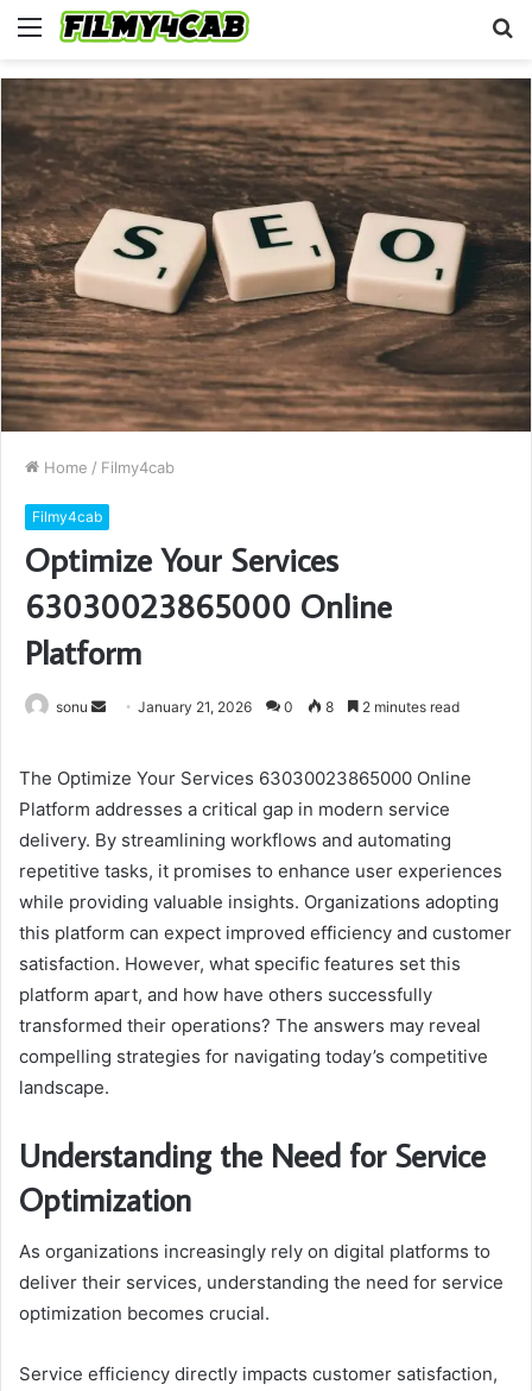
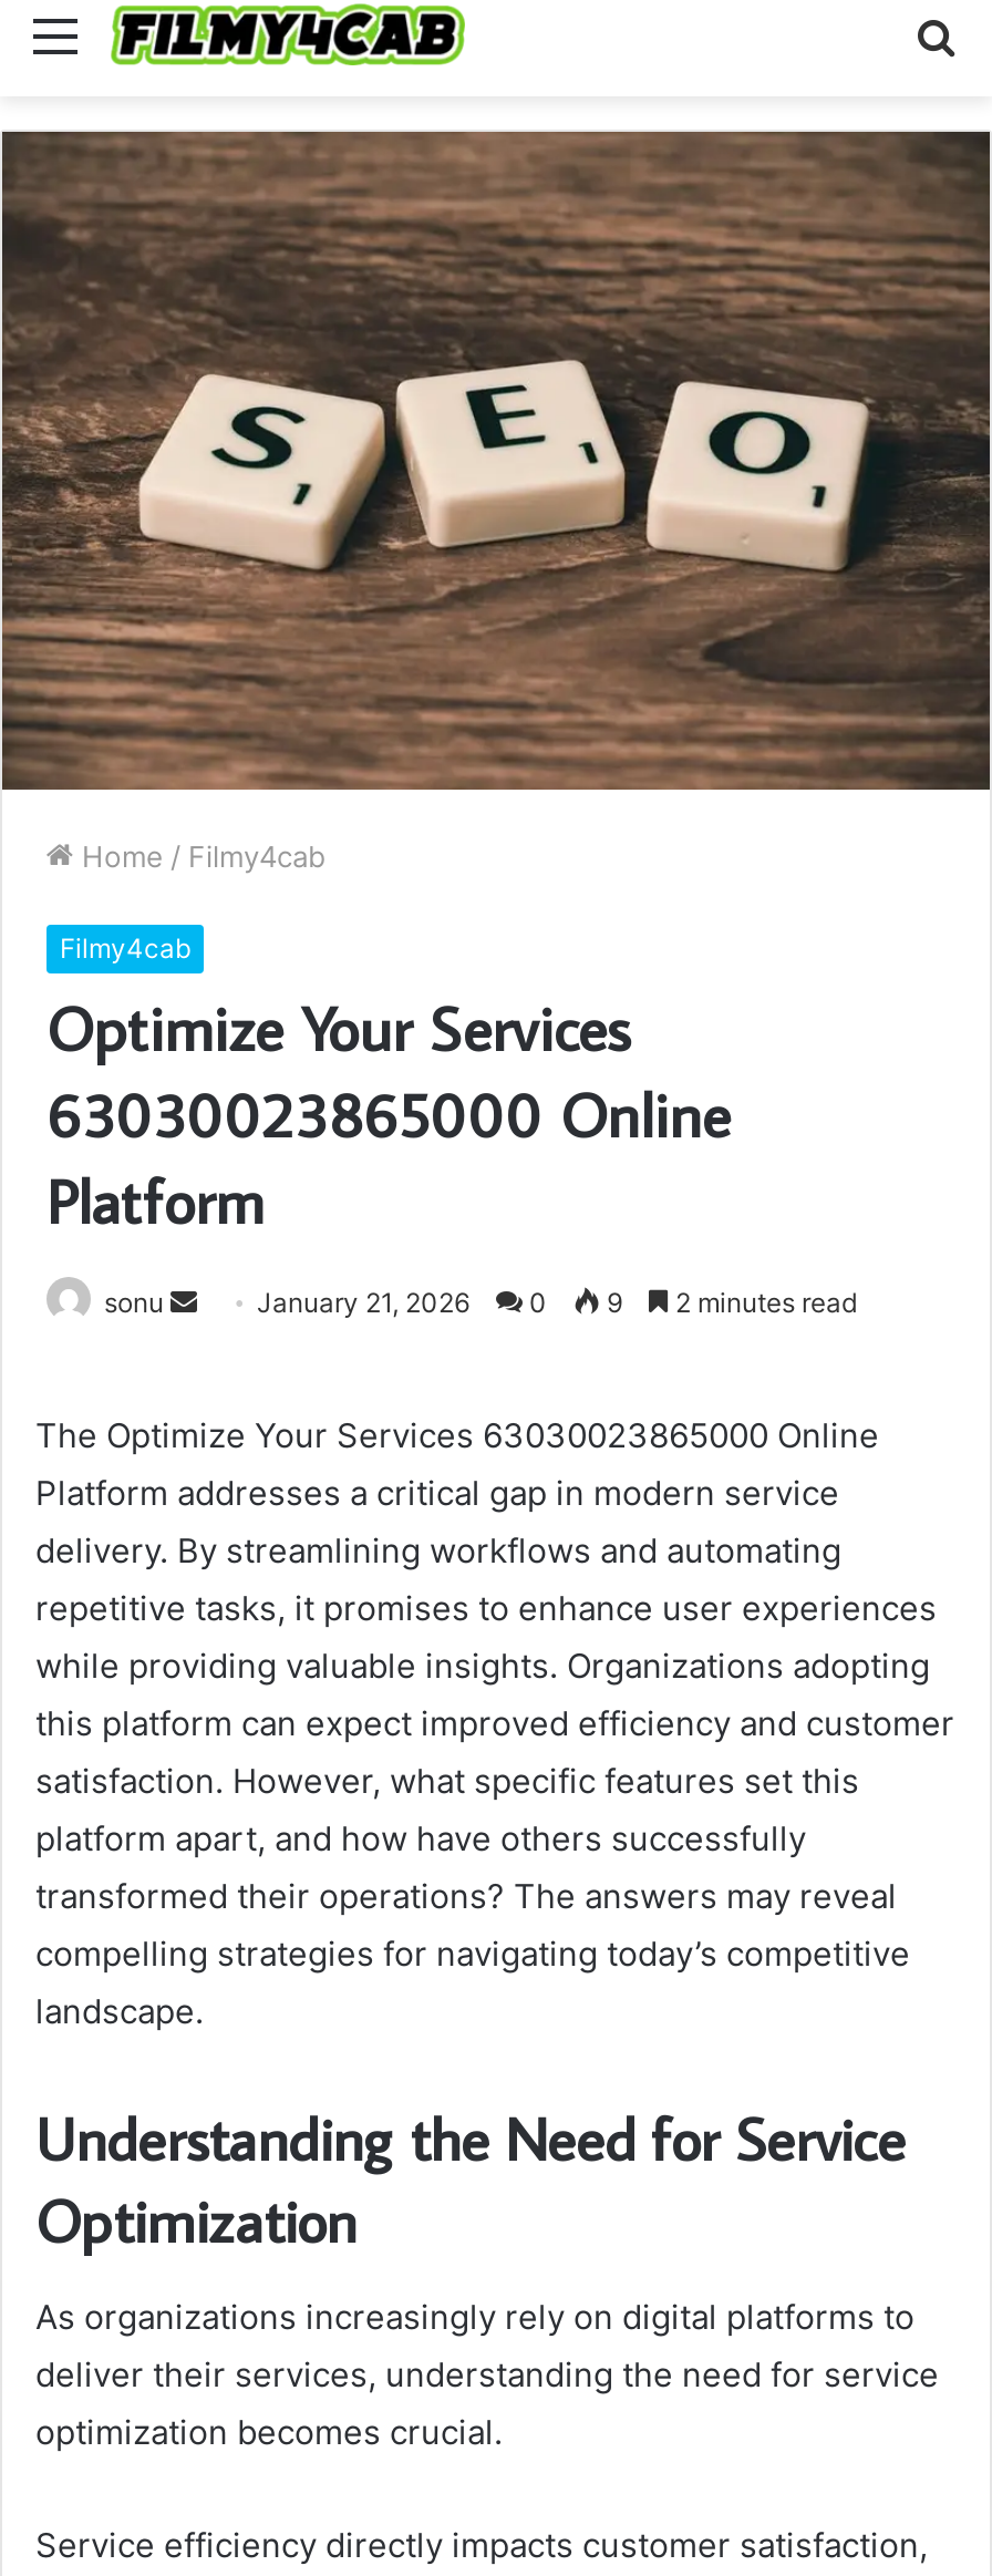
[322,698,334,715] 8 -> [600,1285,622,1318] 9

